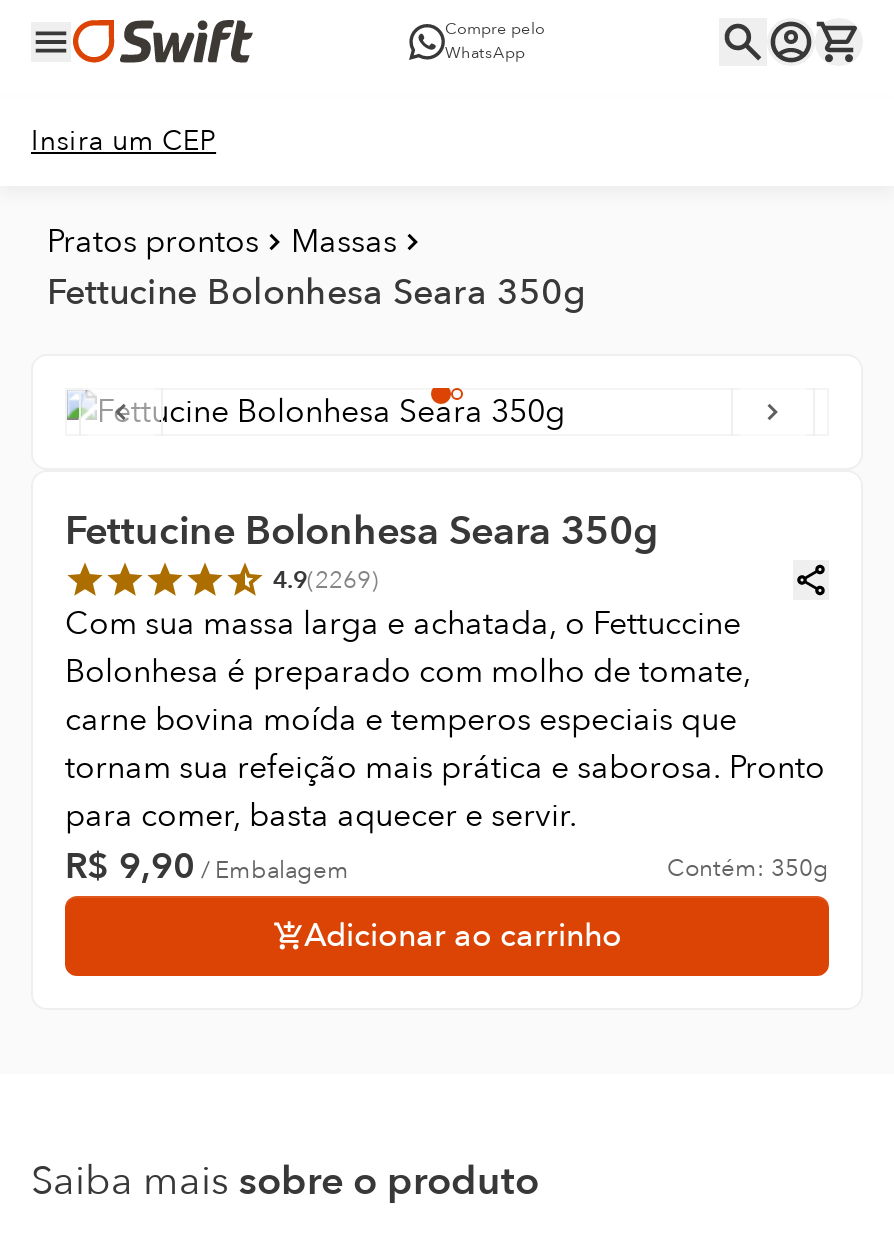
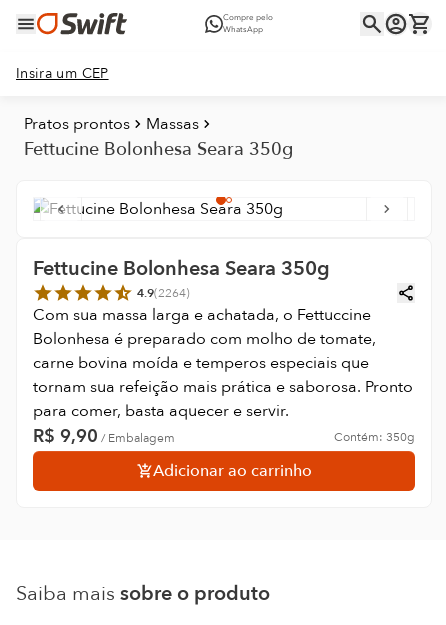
[273,564,379,596] 4.9(2269) -> [137,285,190,301] 4.9(2264)

